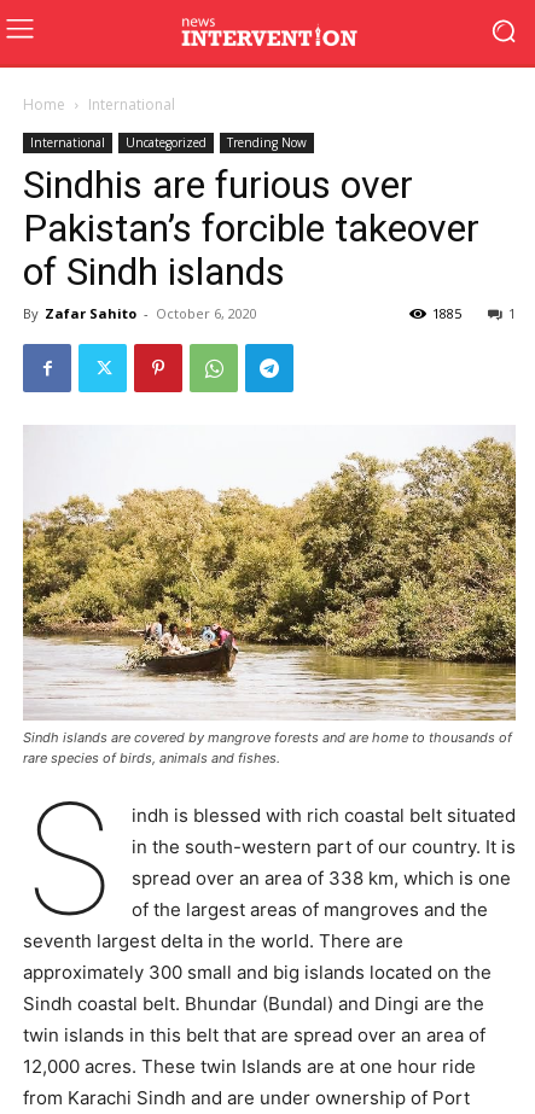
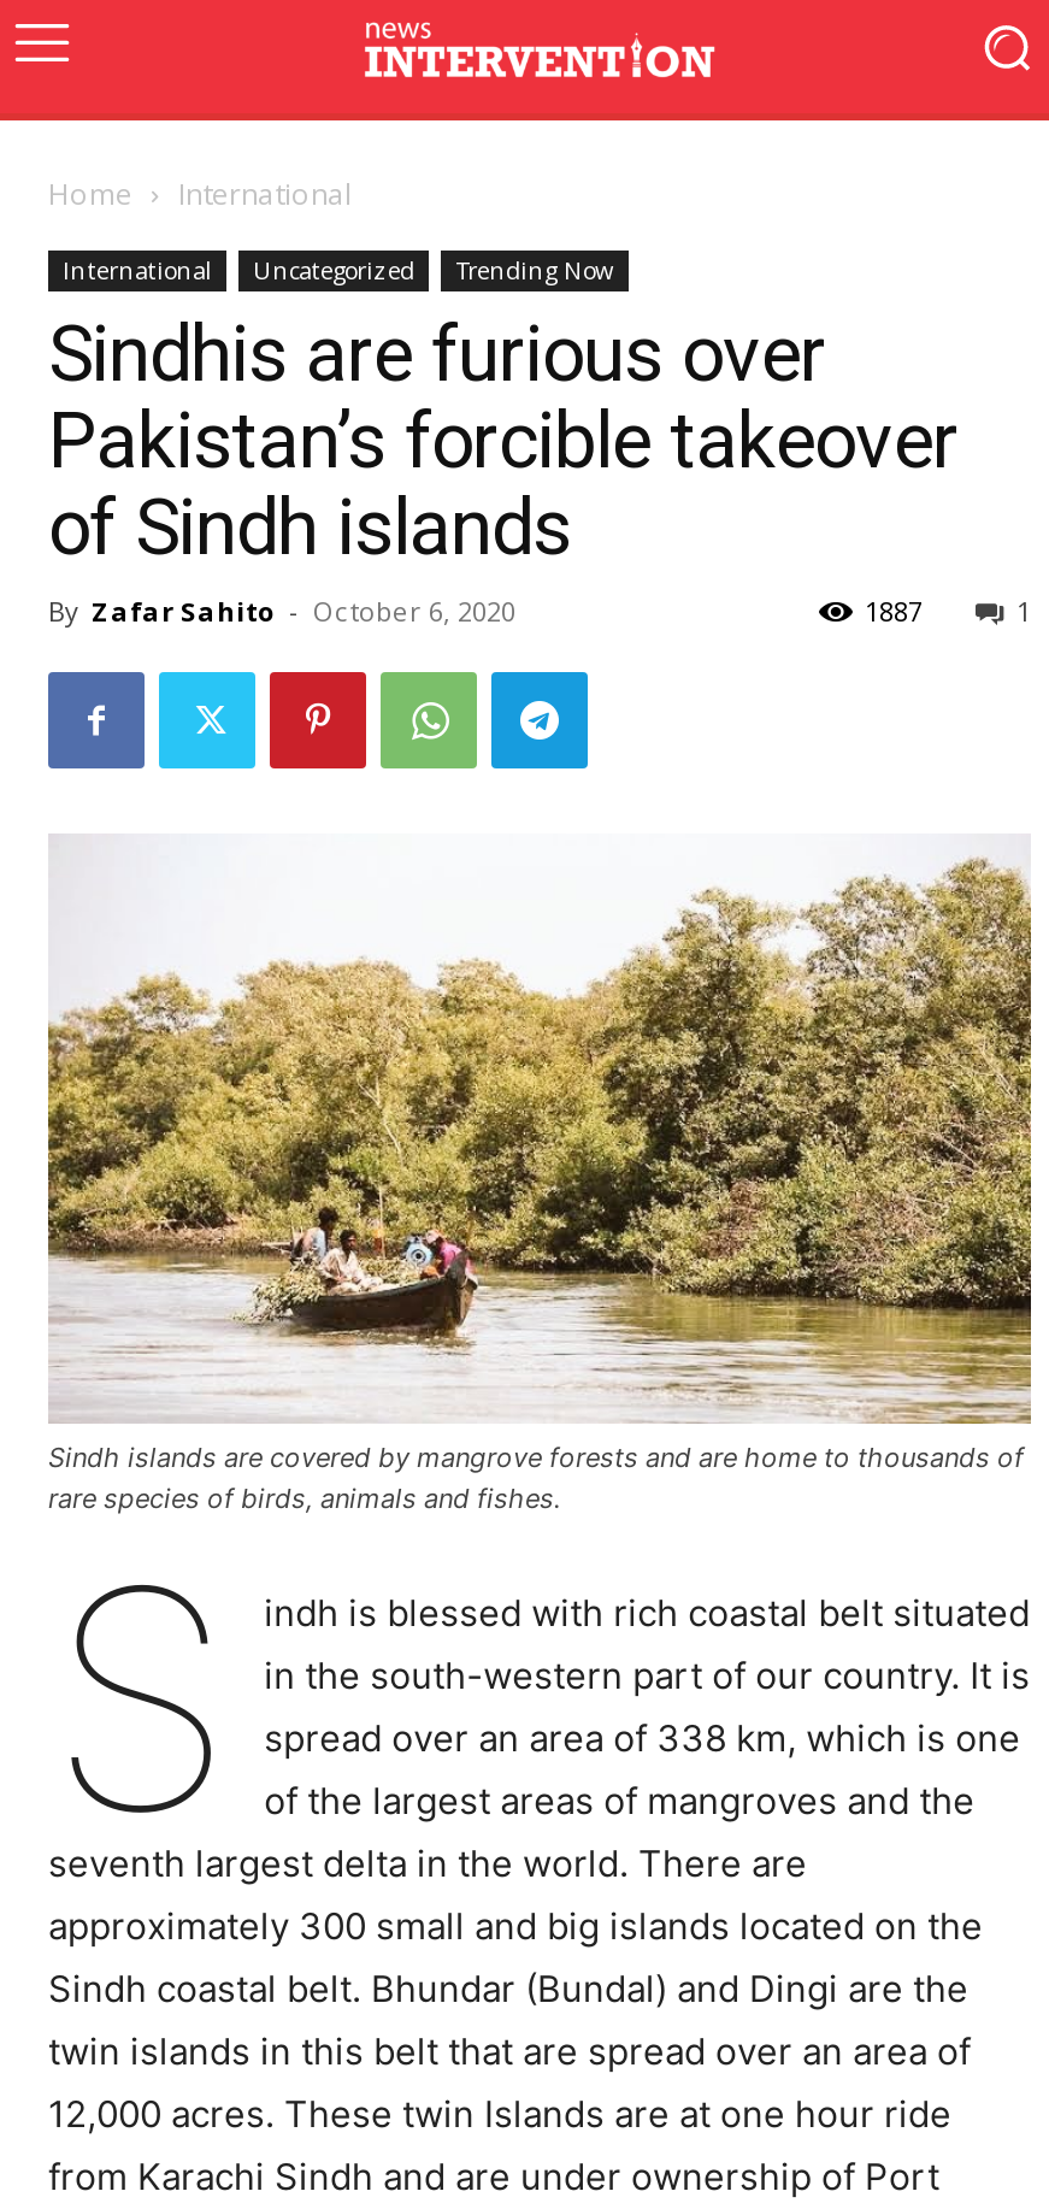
[432,304,461,322] 1885 -> [865,593,923,629] 1887

